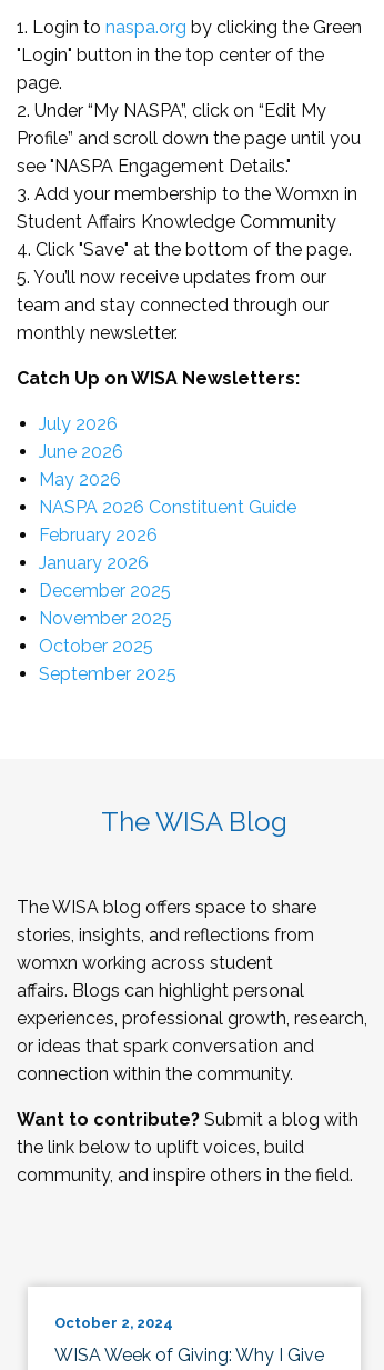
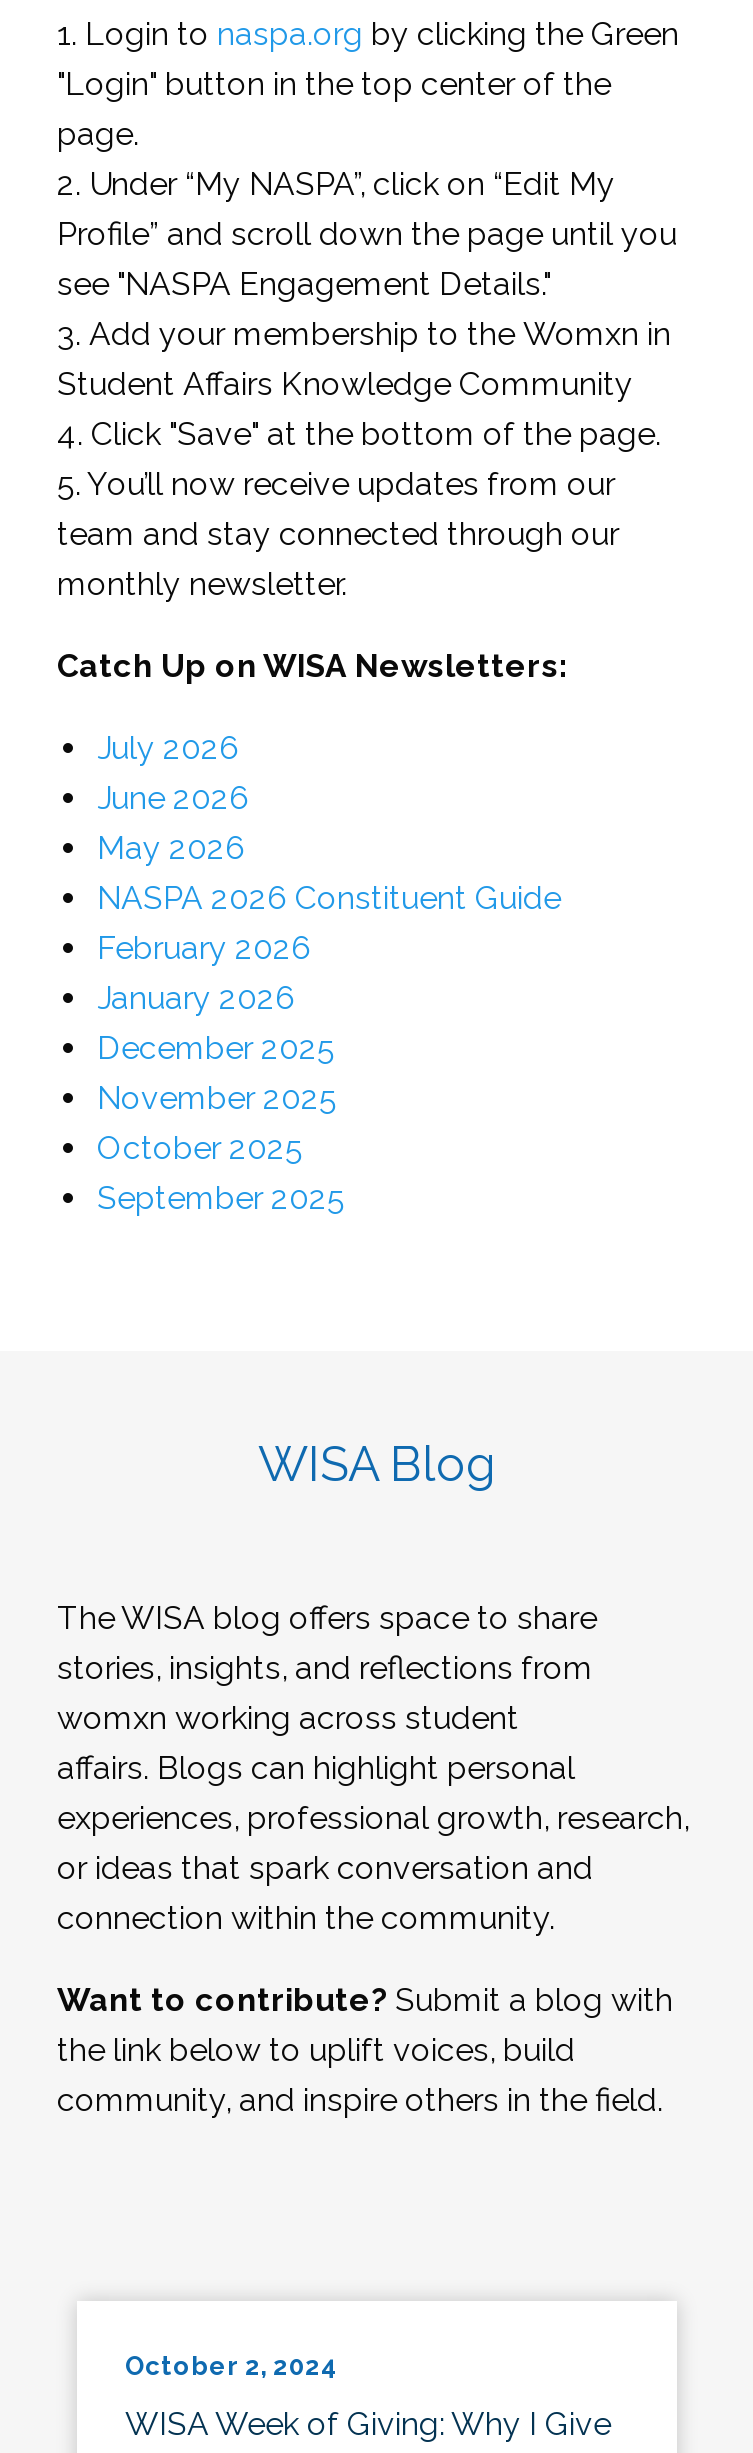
[101,805,287,837] The WISA Blog -> [258,1436,496,1494] WISA Blog

